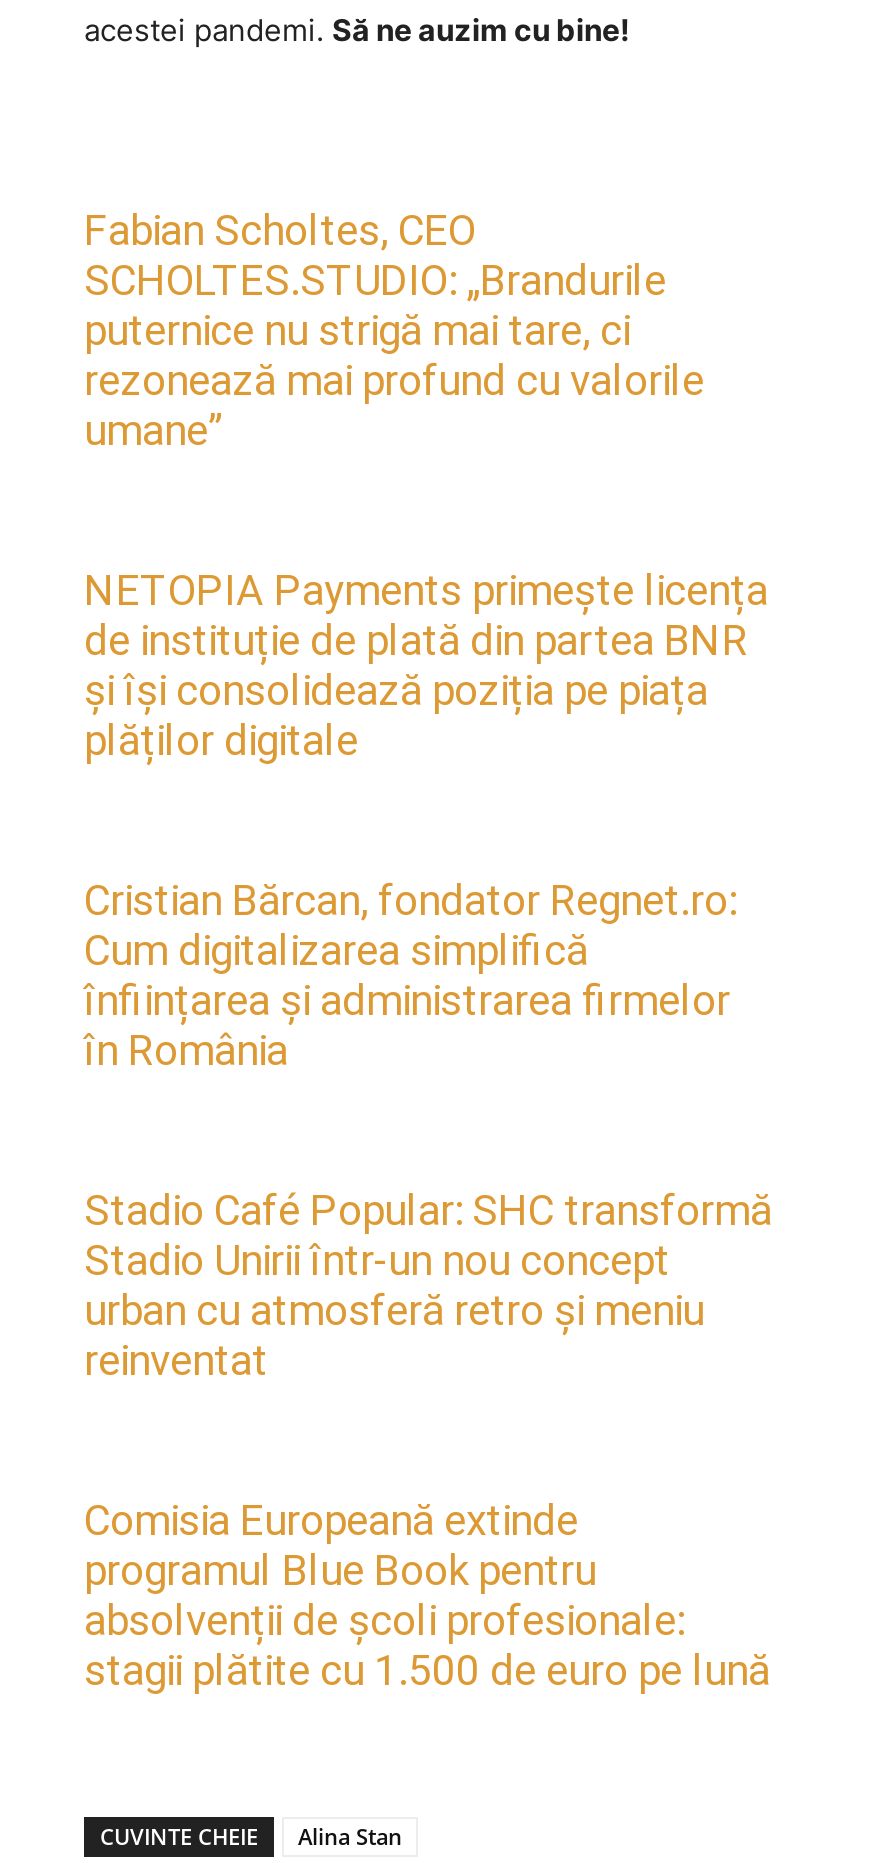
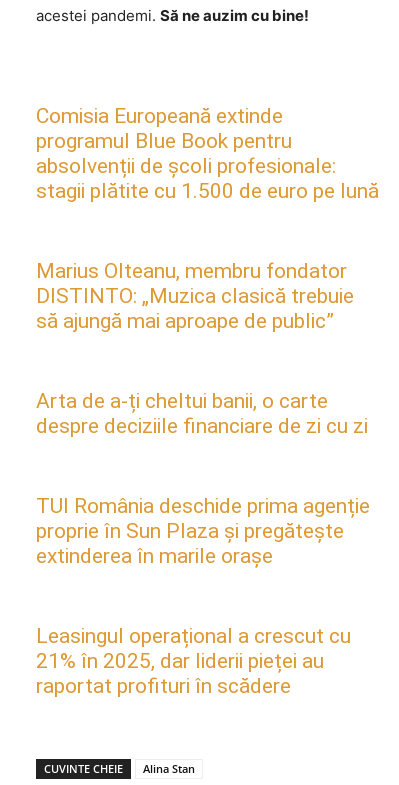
[84,207,772,1385] Fabian Scholtes, CEO | SCHOLTES.STUDIO: „Brandurile | puternice nu strigă mai tare, ci | rezonează mai profund cu valorile | umane” | NETOPIA Payments primește licența | de instituție de plată din partea BNR | și își consolidează poziția pe piața | plăților digitale | Cristian Bărcan, fondator Regnet.ro: | Cum digitalizarea simplifică | înființarea și administrarea firmelor | în România | Stadio Café Popular: SHC transformă | Stadio Unirii într-un nou concept | urban cu atmosferă retro și meniu | reinventat -> none
moved [84,1497,770,1695] -> [36,104,379,203]: Comisia Europeană extinde | programul Blue Book pentru | absolvenții de școli profesionale: | stagii plătite cu 1.500 de euro pe lună
none -> [36,259,370,698] Marius Olteanu, membru fondator | DISTINTO: „Muzica clasică trebuie | să ajungă mai aproape de public” | Arta de a-ți cheltui banii, o carte | despre deciziile financiare de zi cu zi | TUI România deschide prima agenție | proprie în Sun Plaza și pregătește | extinderea în marile orașe | Leasingul operațional a crescut cu | 21% în 2025, dar liderii pieței au | raportat profituri în scădere

